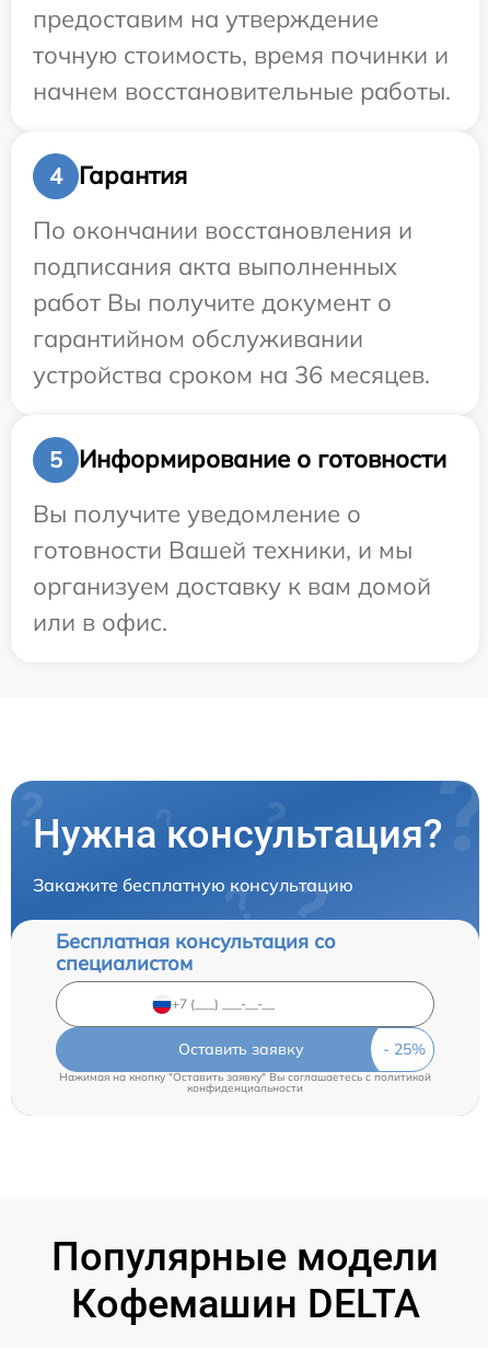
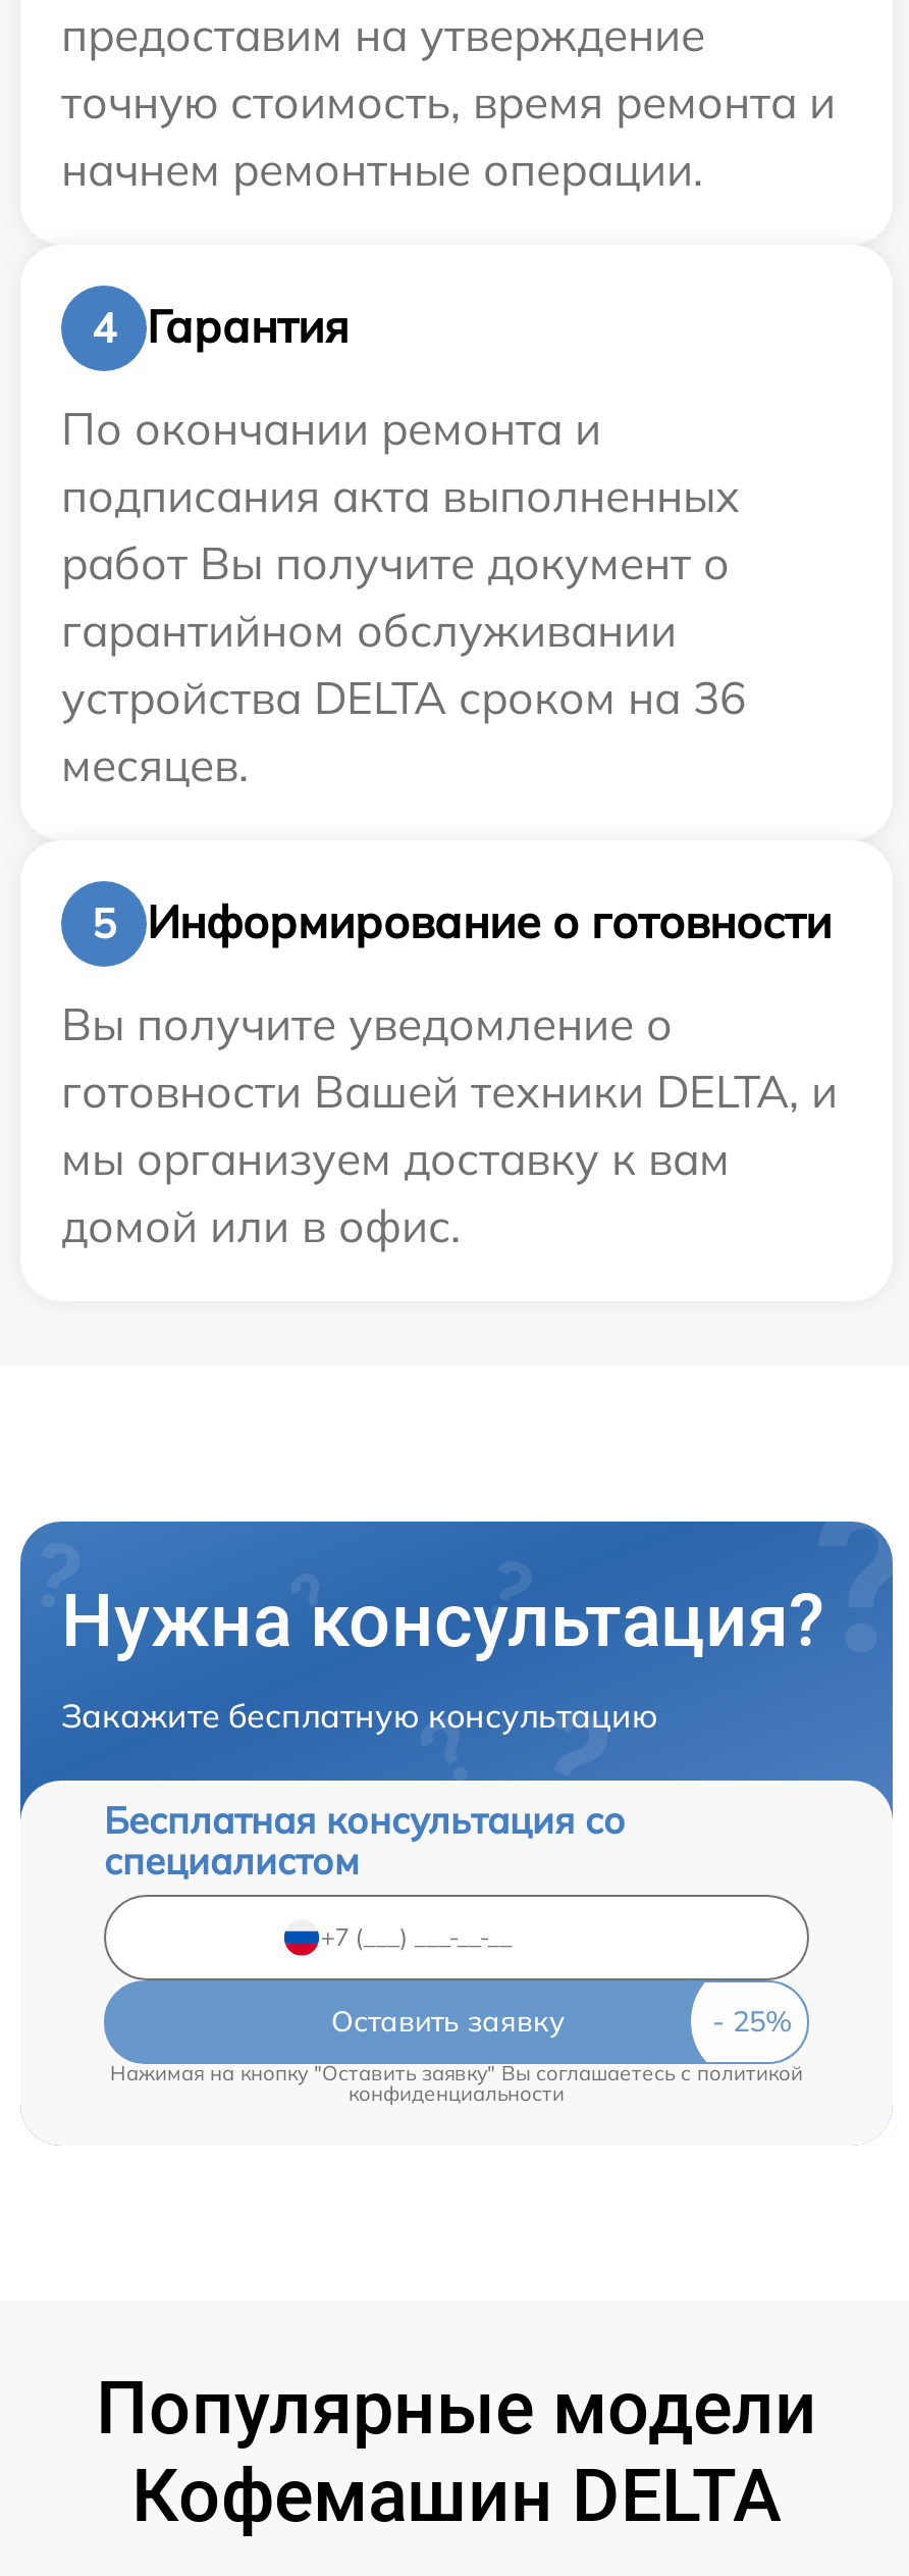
[33,39,449,70] точную стоимость, время починки и -> [61,73,836,131] точную стоимость, время ремонта и
[33,76,451,106] начнем восстановительные работы. -> [61,141,703,198] начнем ремонтные операции.
[33,215,413,245] По окончании восстановления и -> [61,400,601,457] По окончании ремонта и
[33,359,430,390] устройства сроком на 36 месяцев. -> [61,669,746,793] устройства DELTA сроком на 36 | месяцев.
[33,534,431,637] готовности Вашей техники, и мы | организуем доставку к вам домой | или в офис. -> [61,1063,838,1254] готовности Вашей техники DELTA, и | мы организуем доставку к вам | домой или в офис.

